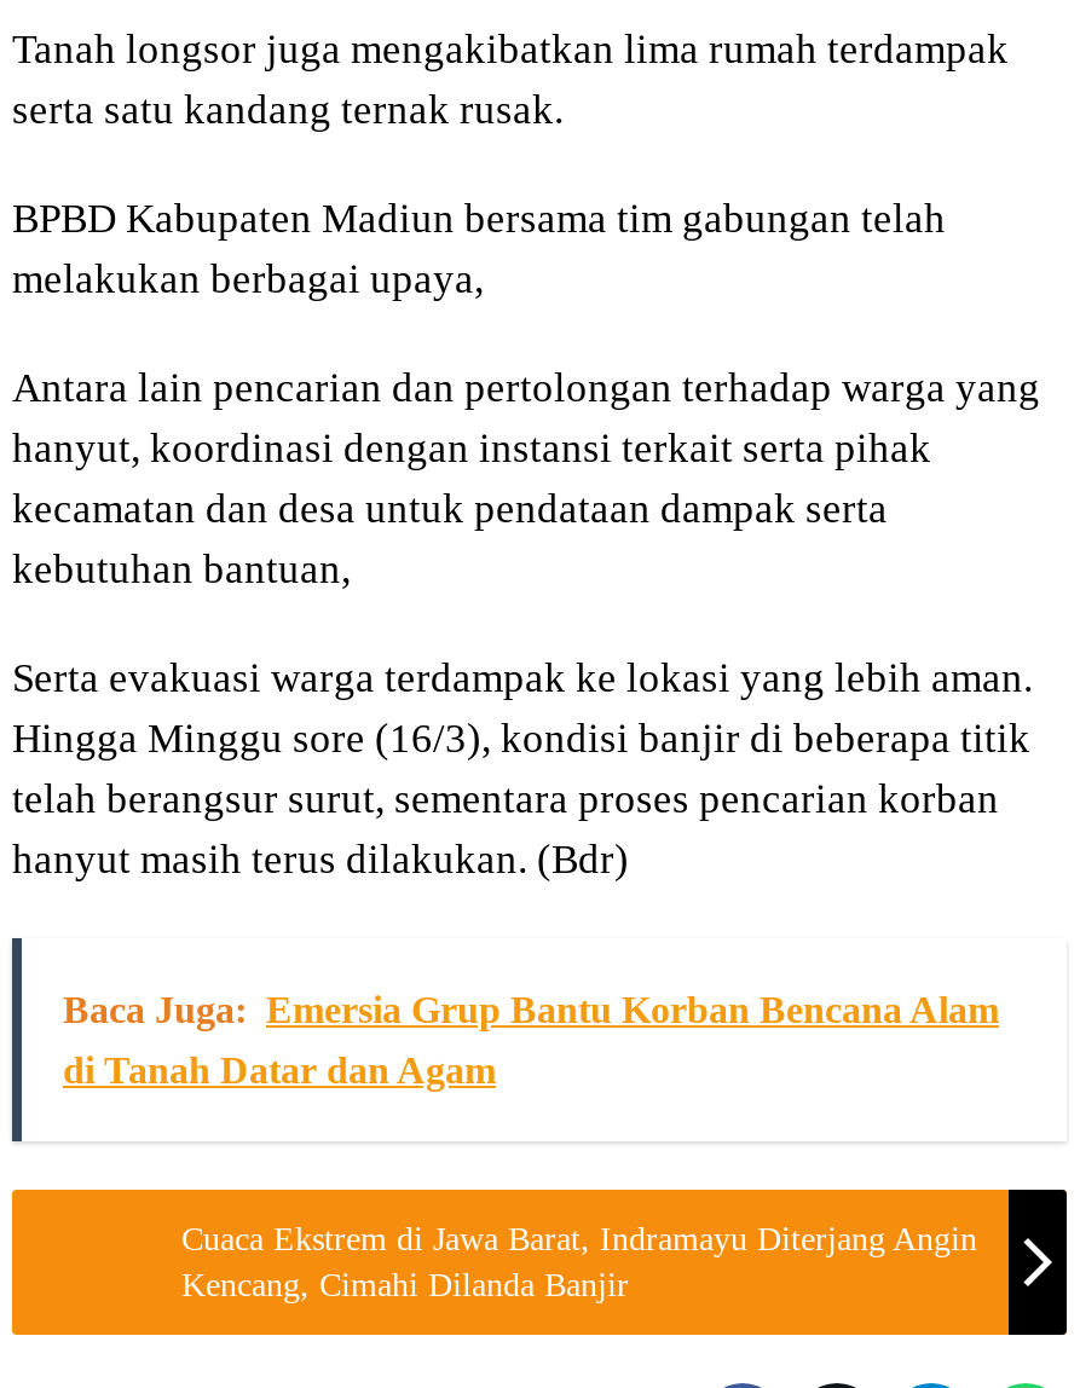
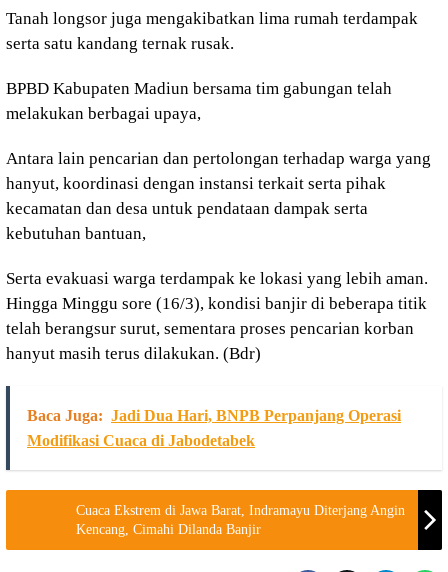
[63,989,999,1030] Baca Juga: Emersia Grup Bantu Korban Bencana Alam -> [27,407,401,424] Baca Juga: Jadi Dua Hari, BNPB Perpanjang Operasi
[63,1049,496,1091] di Tanah Datar dan Agam -> [27,432,255,449] Modifikasi Cuaca di Jabodetabek

